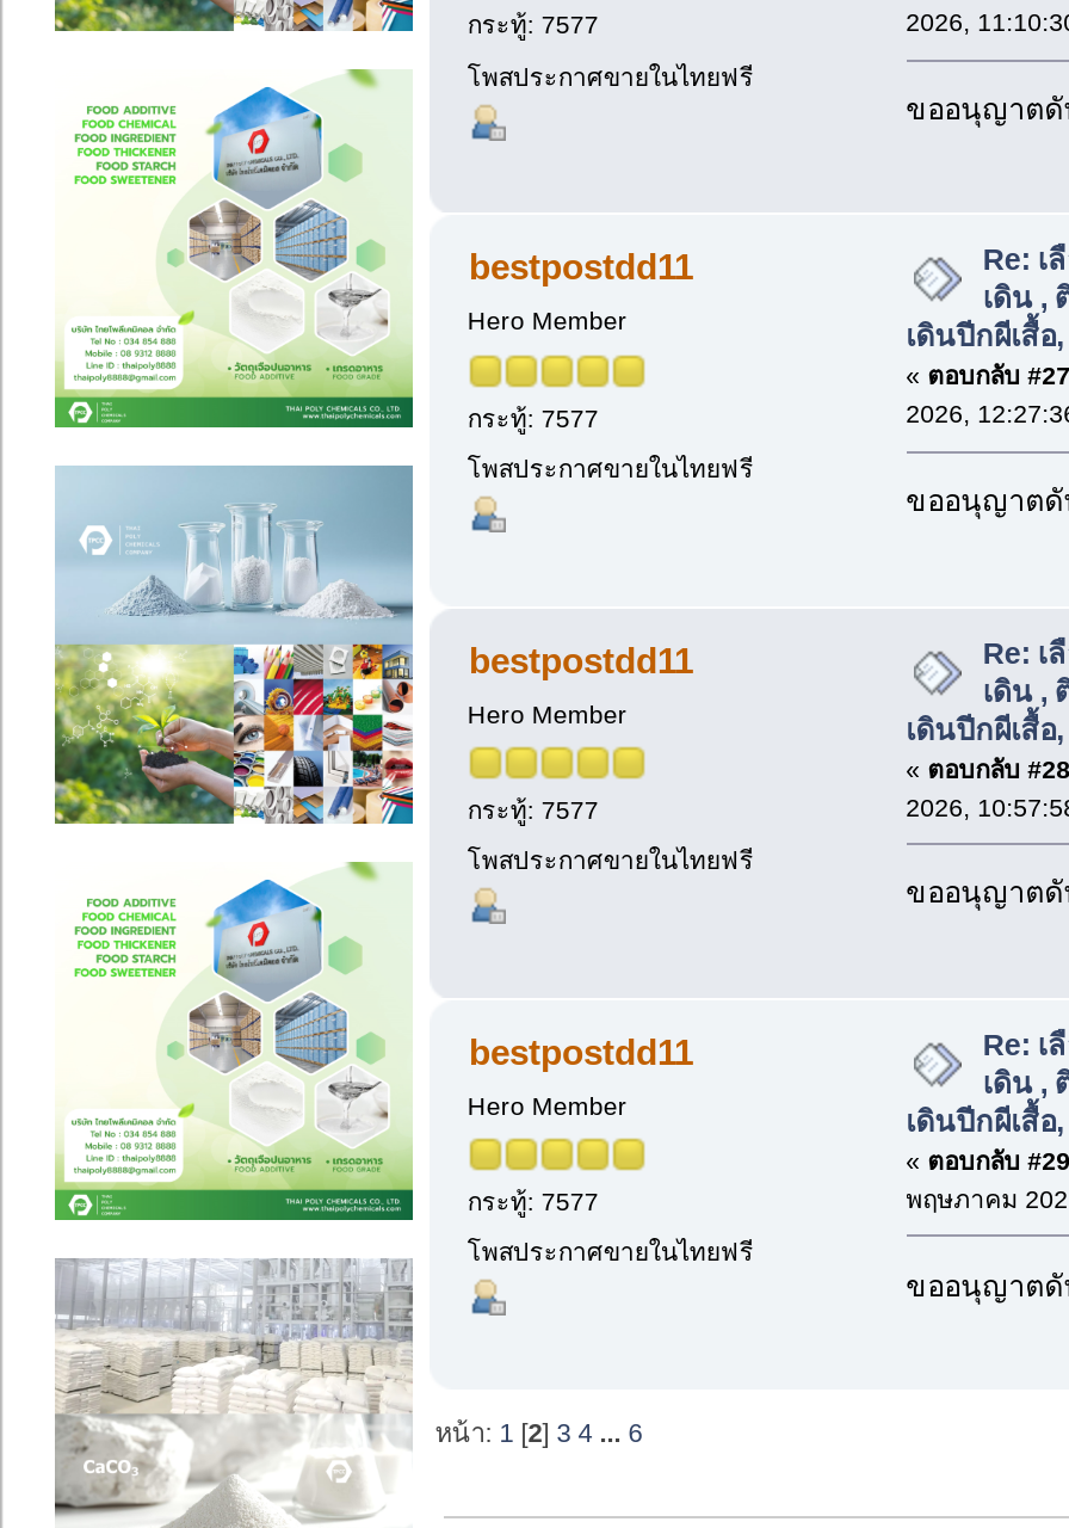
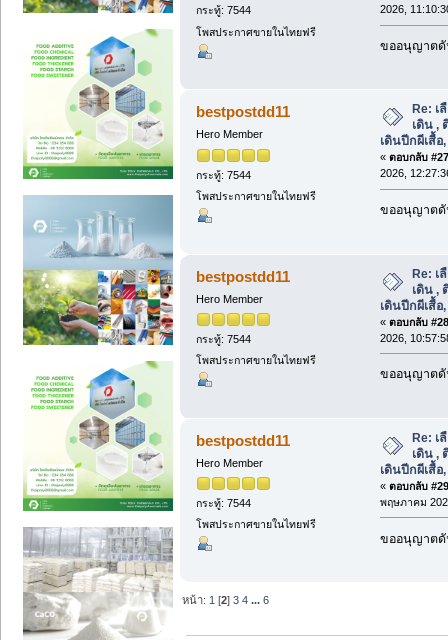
[467,11,599,39] กระทู้: 7577 -> [196,4,251,16] กระทู้: 7544
[467,403,599,431] กระทู้: 7577 -> [196,169,251,181] กระทู้: 7544
[467,795,599,823] กระทู้: 7577 -> [196,333,251,345] กระทู้: 7544
[467,1187,599,1215] กระทู้: 7577 -> [196,497,251,509] กระทู้: 7544

